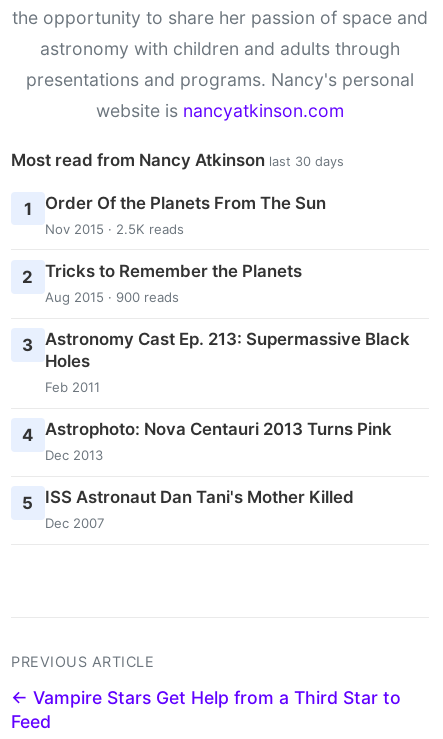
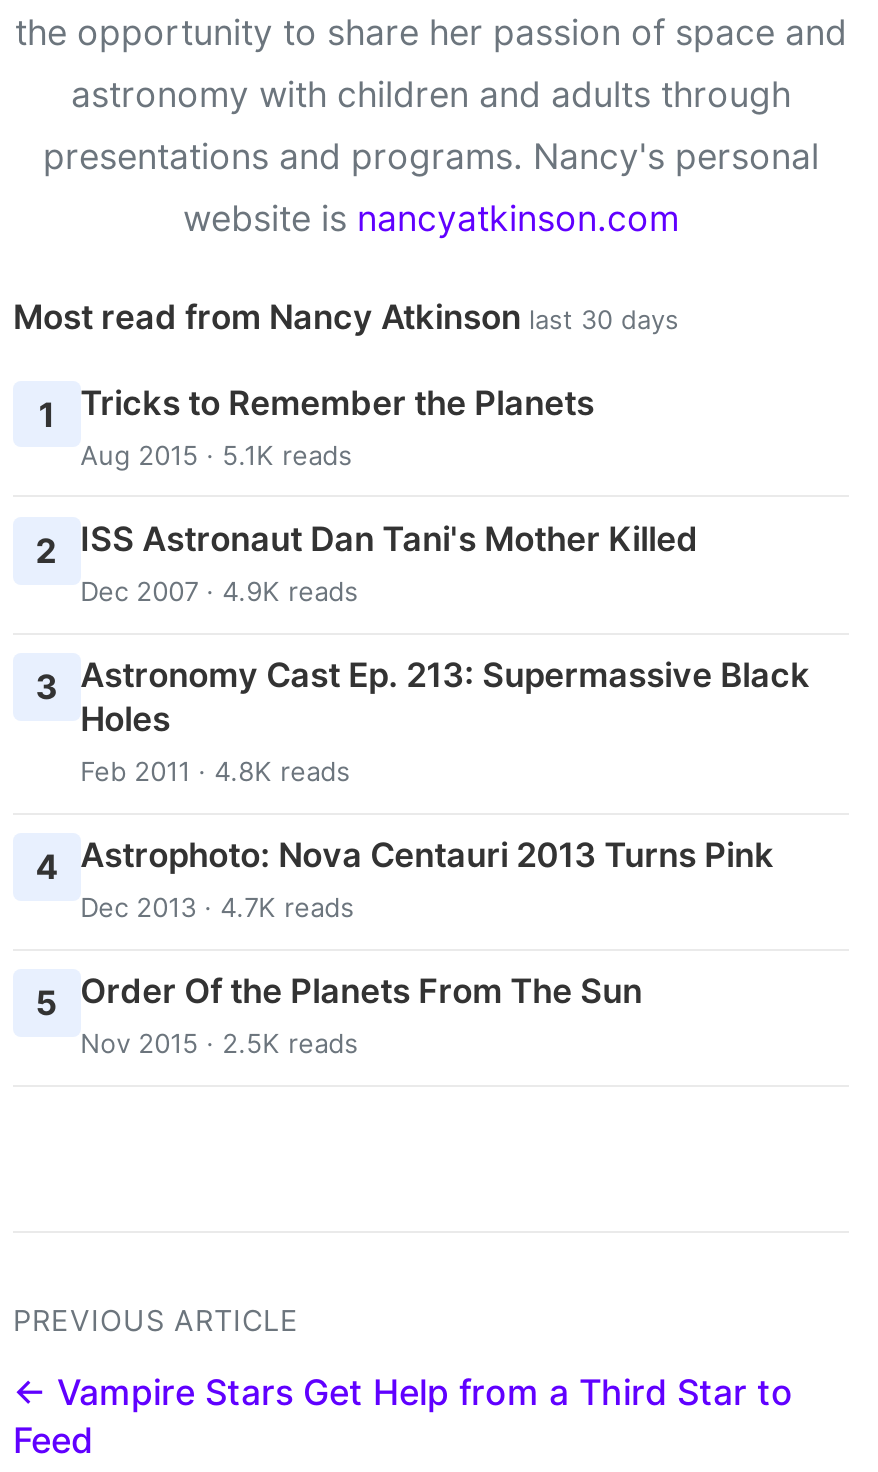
[45,193,326,237] Order Of the Planets From The Sun | Nov 2015 · 2.5K reads -> [80,382,594,470] Tricks to Remember the Planets | Aug 2015 · 5.1K reads
[22,261,302,305] 2 Tricks to Remember the Planets | Aug 2015 · 900 reads -> [36,519,698,607] 2 ISS Astronaut Dan Tani's Mother Killed | Dec 2007 · 4.9K reads
[45,379,100,395] Feb 2011 -> [80,755,350,787] Feb 2011 · 4.8K reads
[45,447,103,463] Dec 2013 -> [80,892,354,924] Dec 2013 · 4.7K reads
[22,487,354,531] 5 ISS Astronaut Dan Tani's Mother Killed | Dec 2007 -> [36,972,642,1060] 5 Order Of the Planets From The Sun | Nov 2015 · 2.5K reads

